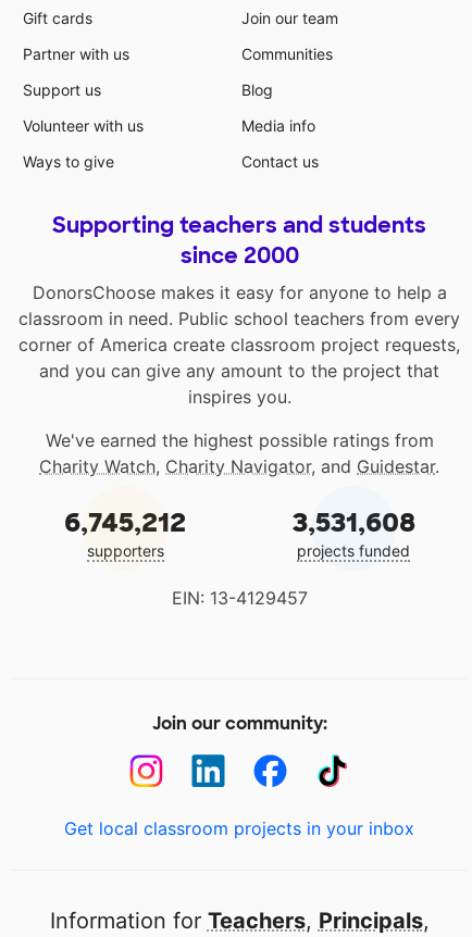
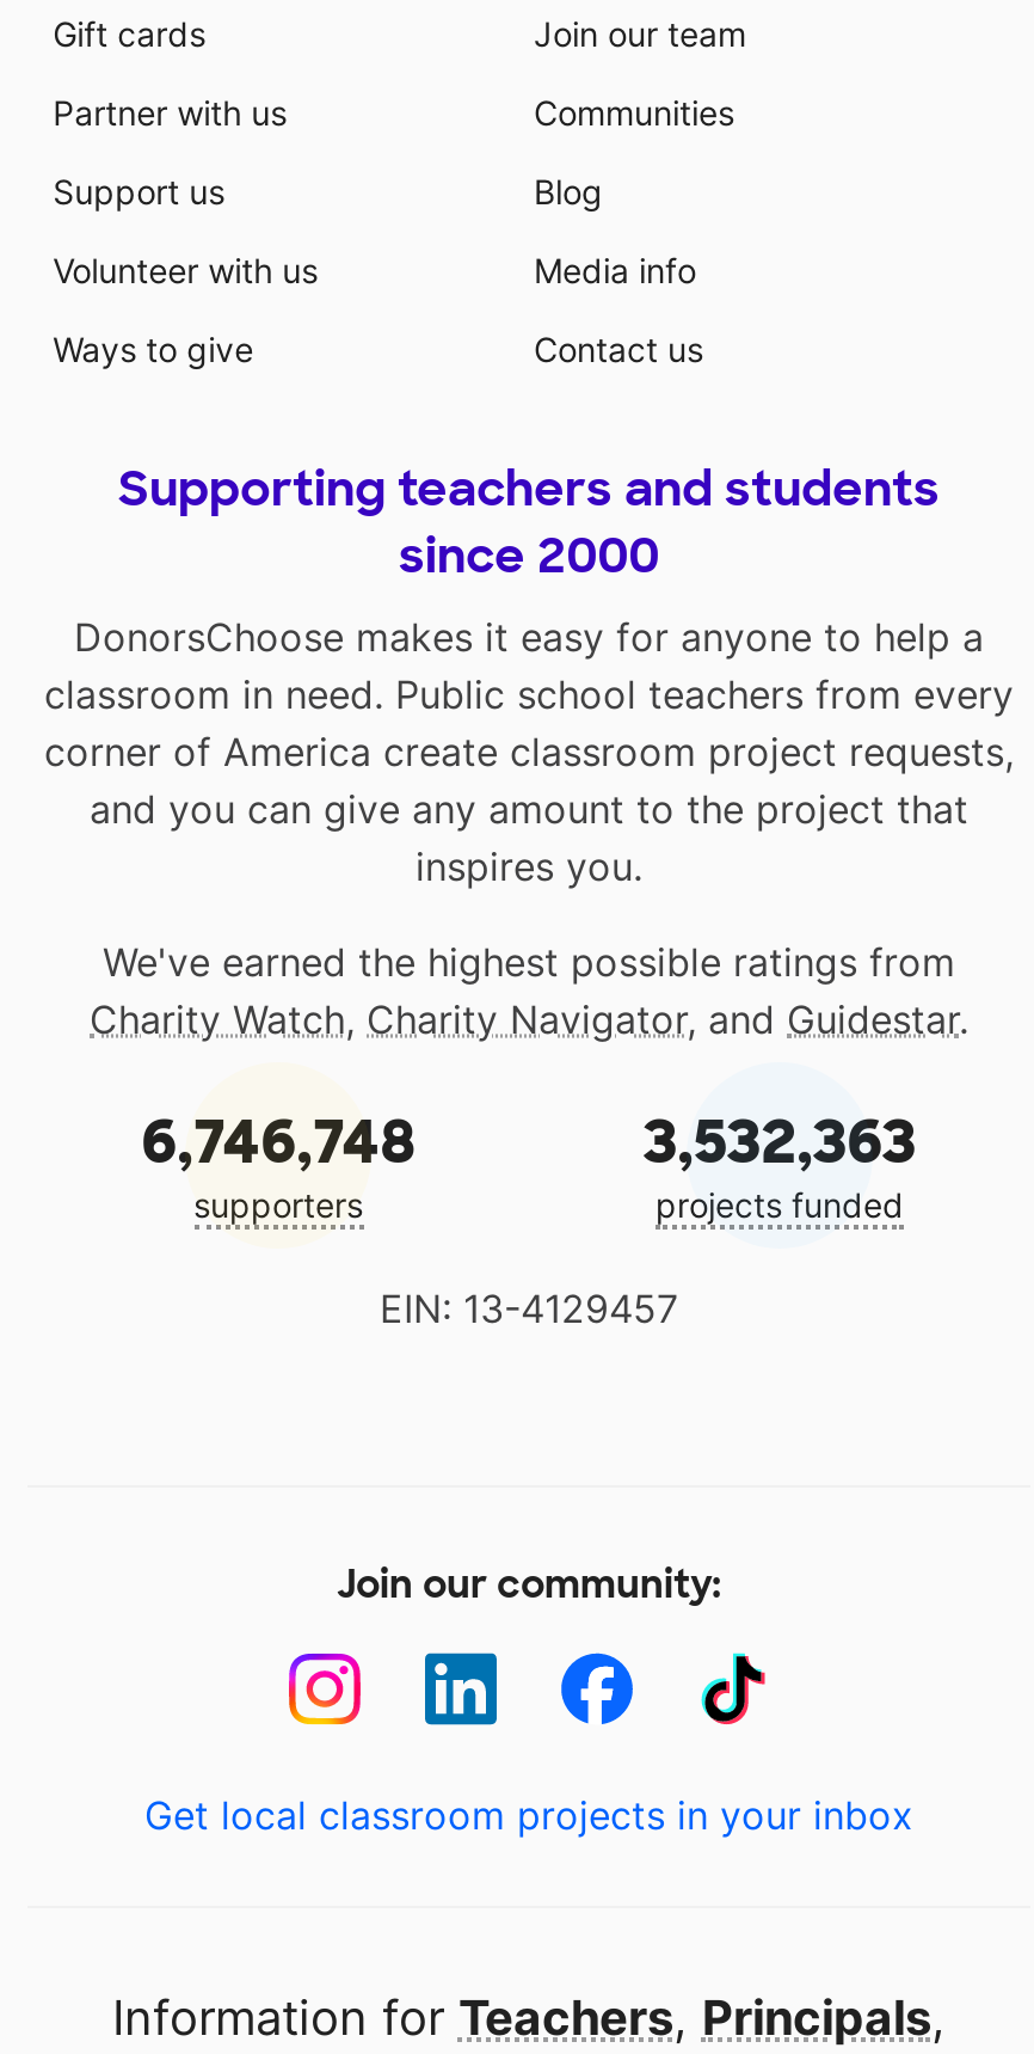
[64,505,186,539] 6,745,212 -> [141,1105,416,1179] 6,746,748
[292,505,415,539] 3,531,608 -> [644,1105,916,1179] 3,532,363

